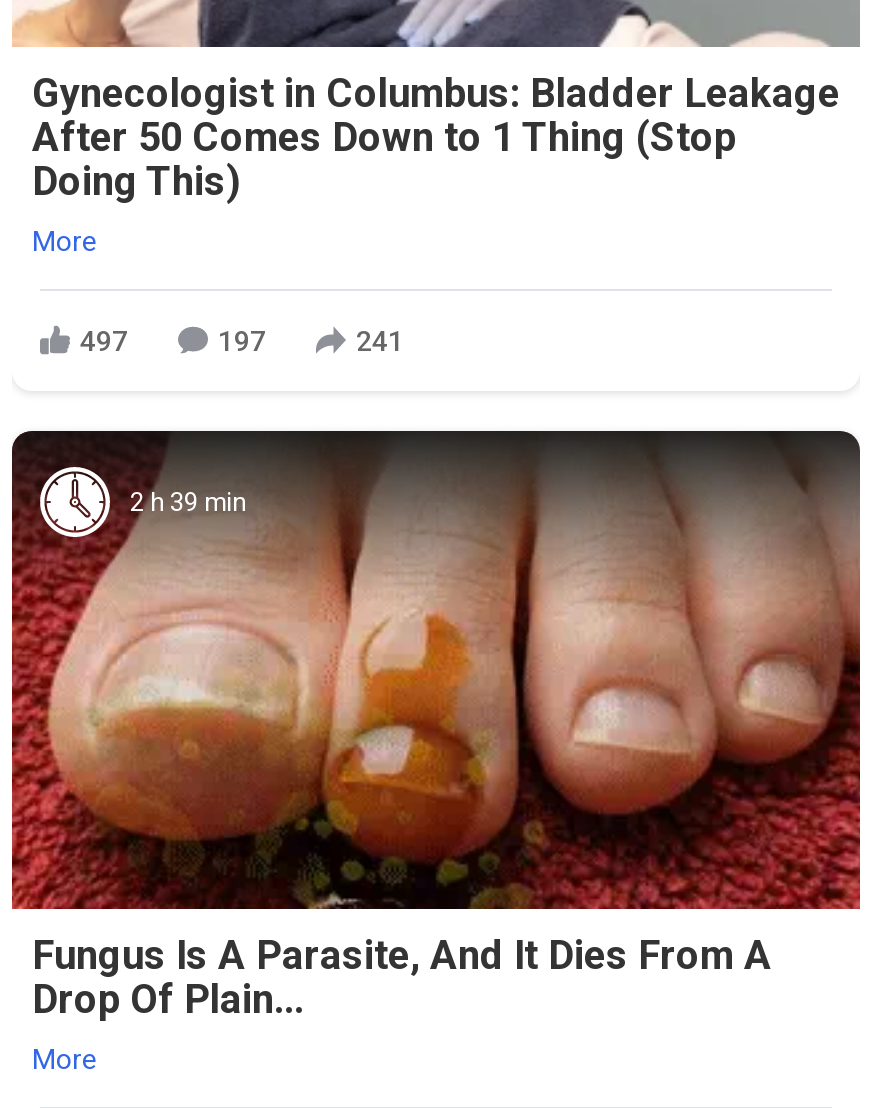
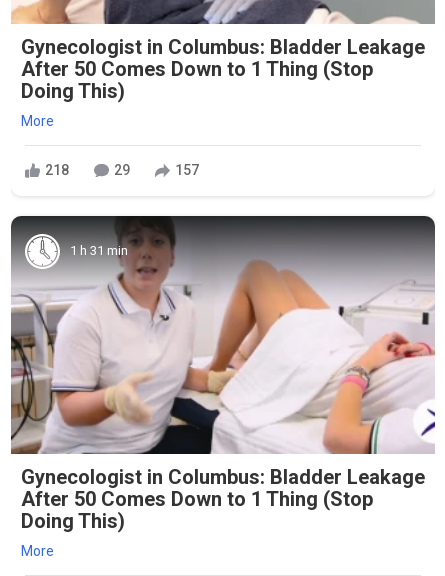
[80,324,404,356] 497 | 197 | 241 -> [45,162,199,178] 218 | 29 | 157
[10,430,862,872] [image] | 2 h 39 min -> [10,215,436,455] [image] | 1 h 31 min
[32,930,772,1022] Fungus Is A Parasite, And It Dies From A | Drop Of Plain... -> [21,465,425,533] Gynecologist in Columbus: Bladder Leakage | After 50 Comes Down to 1 Thing (Stop | Doing This)

